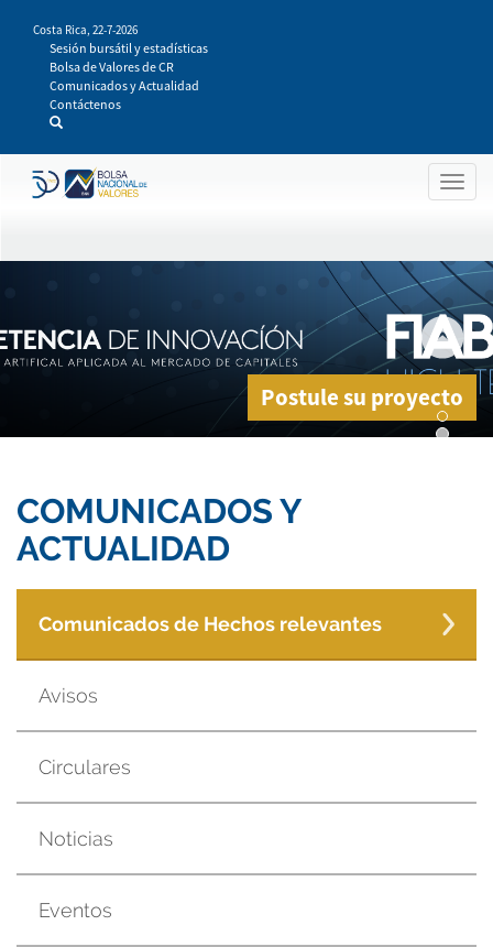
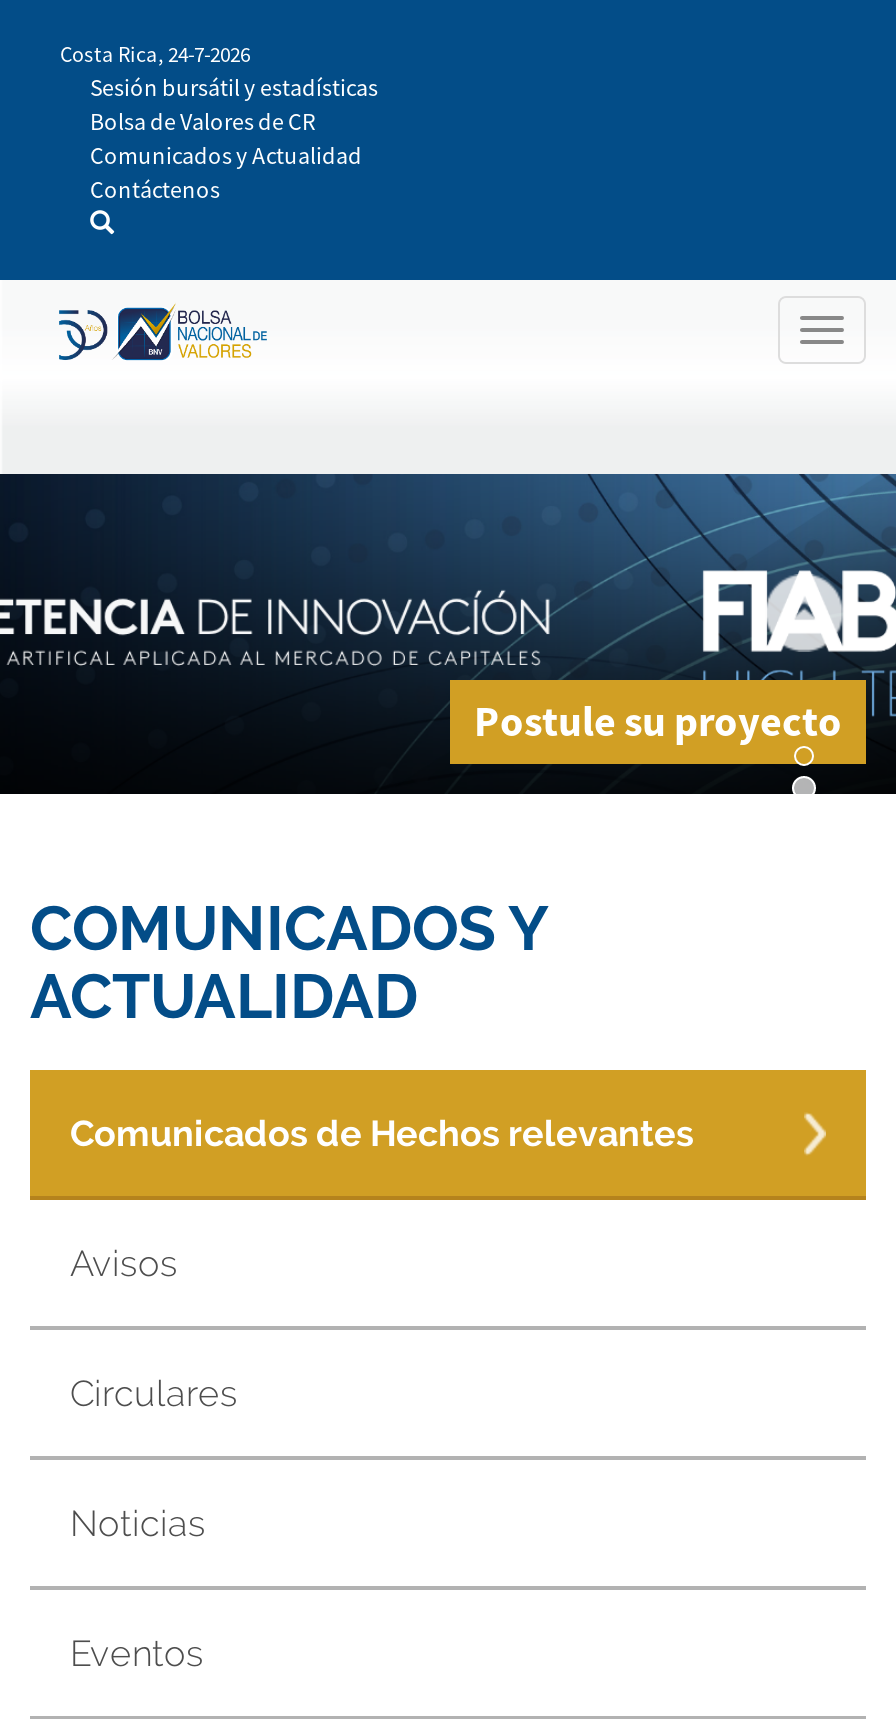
[33,22,138,37] Costa Rica, 22-7-2026 -> [60,40,250,68] Costa Rica, 24-7-2026

